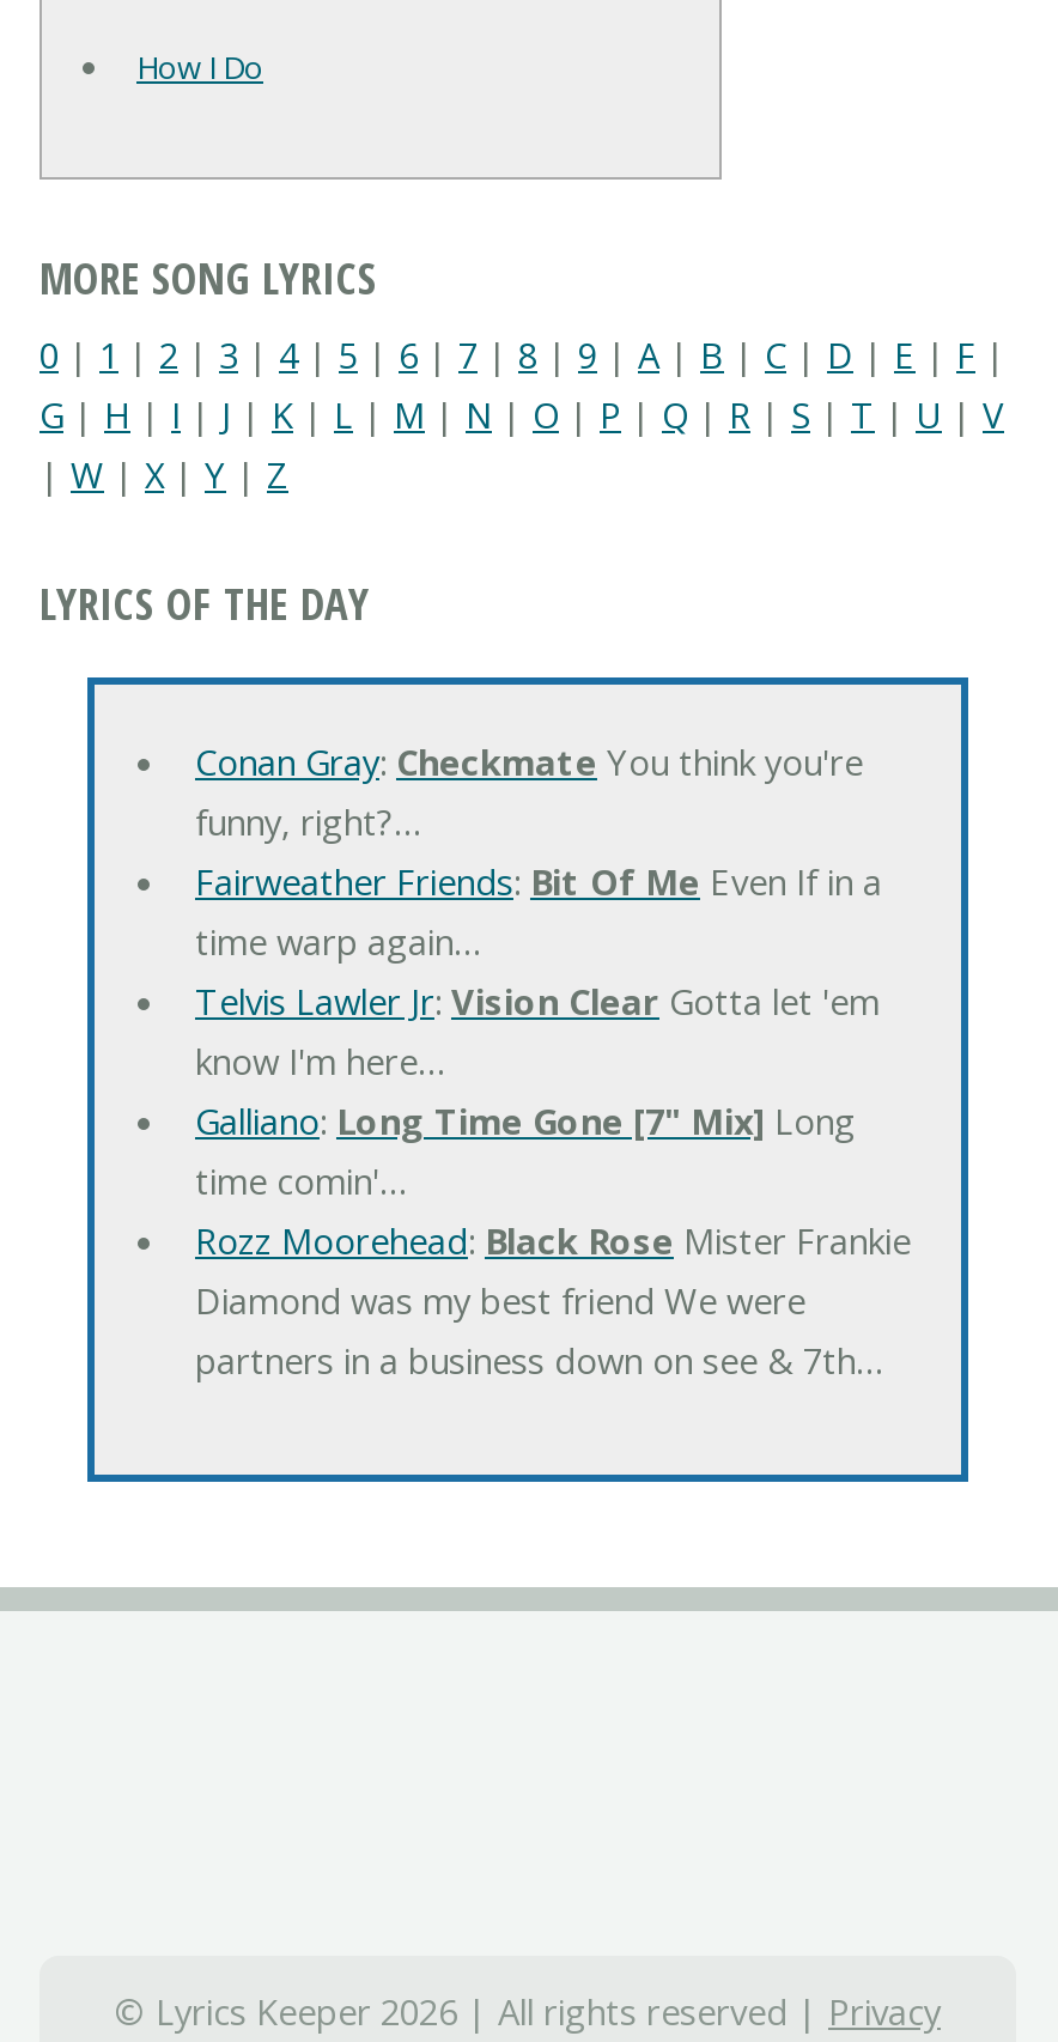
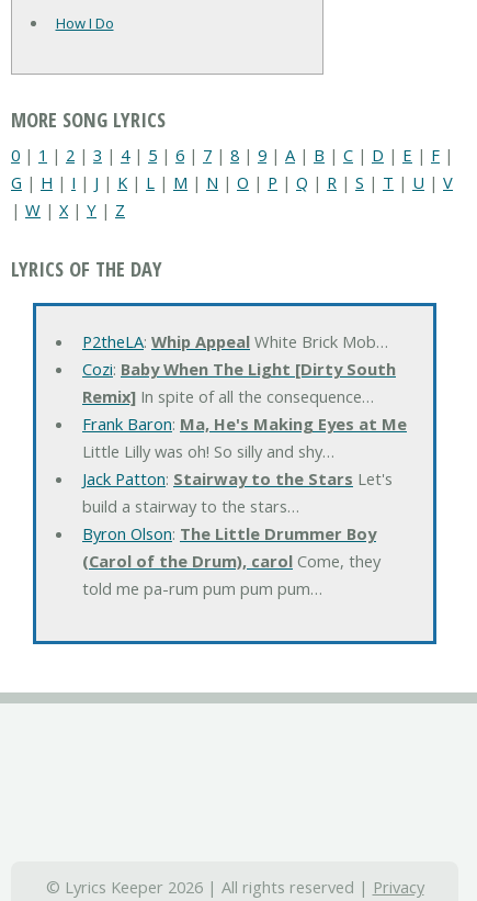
[195,738,911,1385] Conan Gray: Checkmate You think you're | funny, right?… | Fairweather Friends: Bit Of Me Even If in a | time warp again… | Telvis Lawler Jr: Vision Clear Gotta let 'em | know I'm here… | Galliano: Long Time Gone [7" Mix] Long | time comin'… | Rozz Moorehead: Black Rose Mister Frankie | Diamond was my best friend We were | partners in a business down on see & 7th… -> [82,331,407,600] P2theLA: Whip Appeal White Brick Mob… | Cozi: Baby When The Light [Dirty South | Remix] In spite of all the consequence… | Frank Baron: Ma, He's Making Eyes at Me | Little Lilly was oh! So silly and shy… | Jack Patton: Stairway to the Stars Let's | build a stairway to the stars… | Byron Olson: The Little Drummer Boy | (Carol of the Drum), carol Come, they | told me pa-rum pum pum pum…

